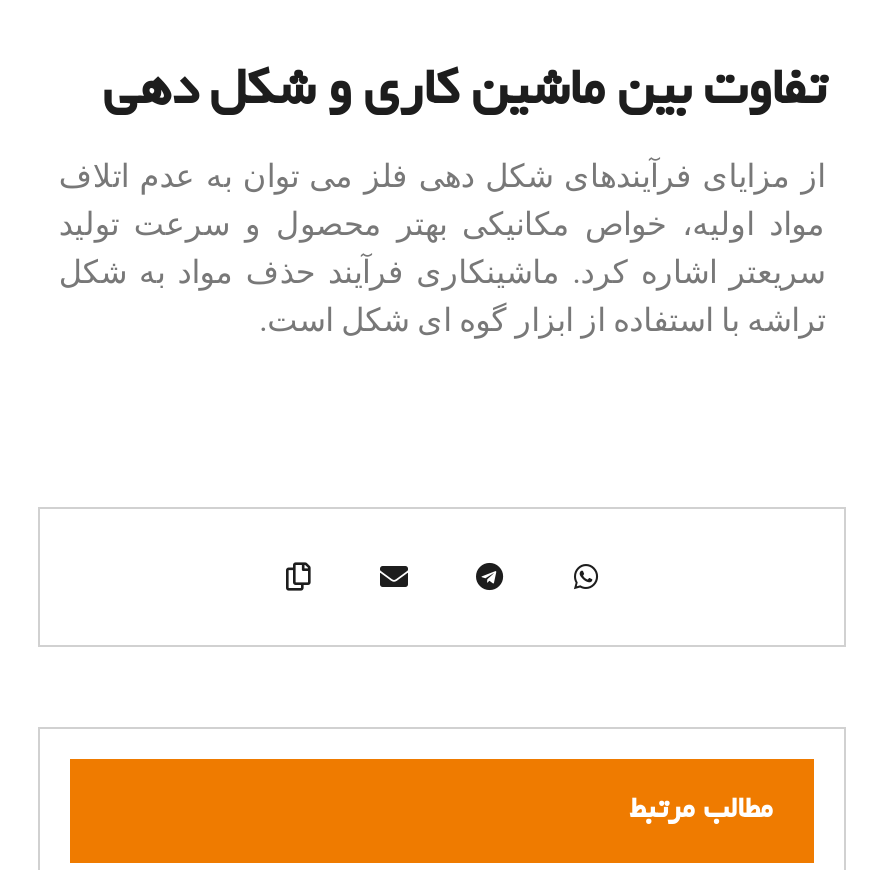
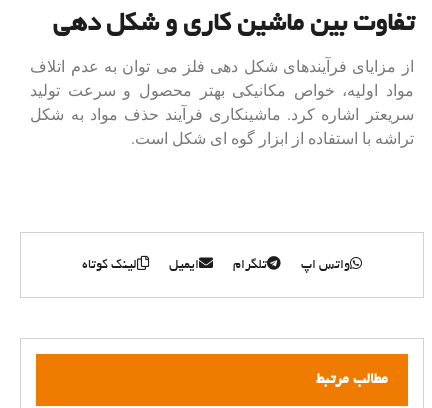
none -> [82,258,350,272] واتس اپ | تلگرام | ایمیل | لینک کوتاه

